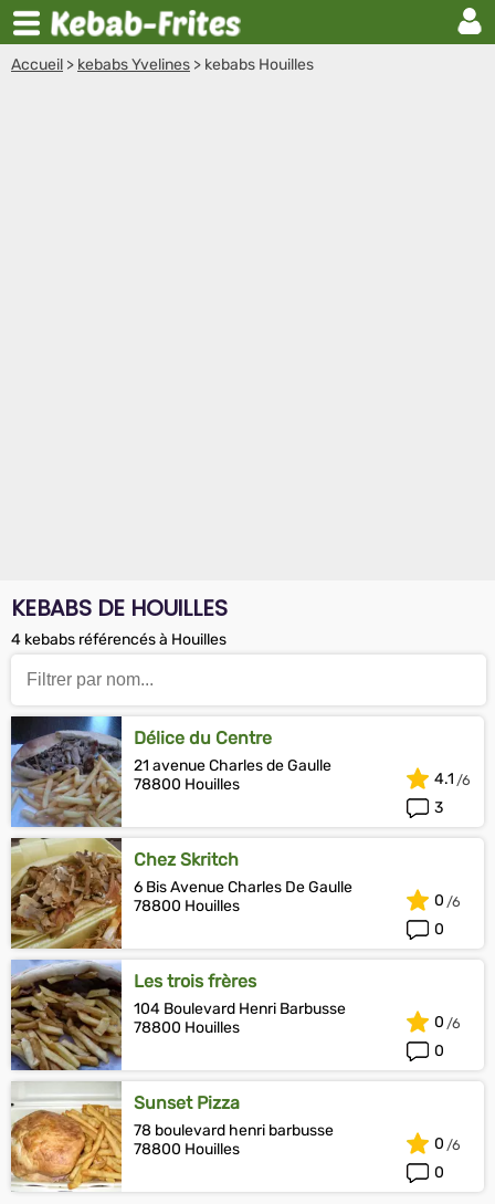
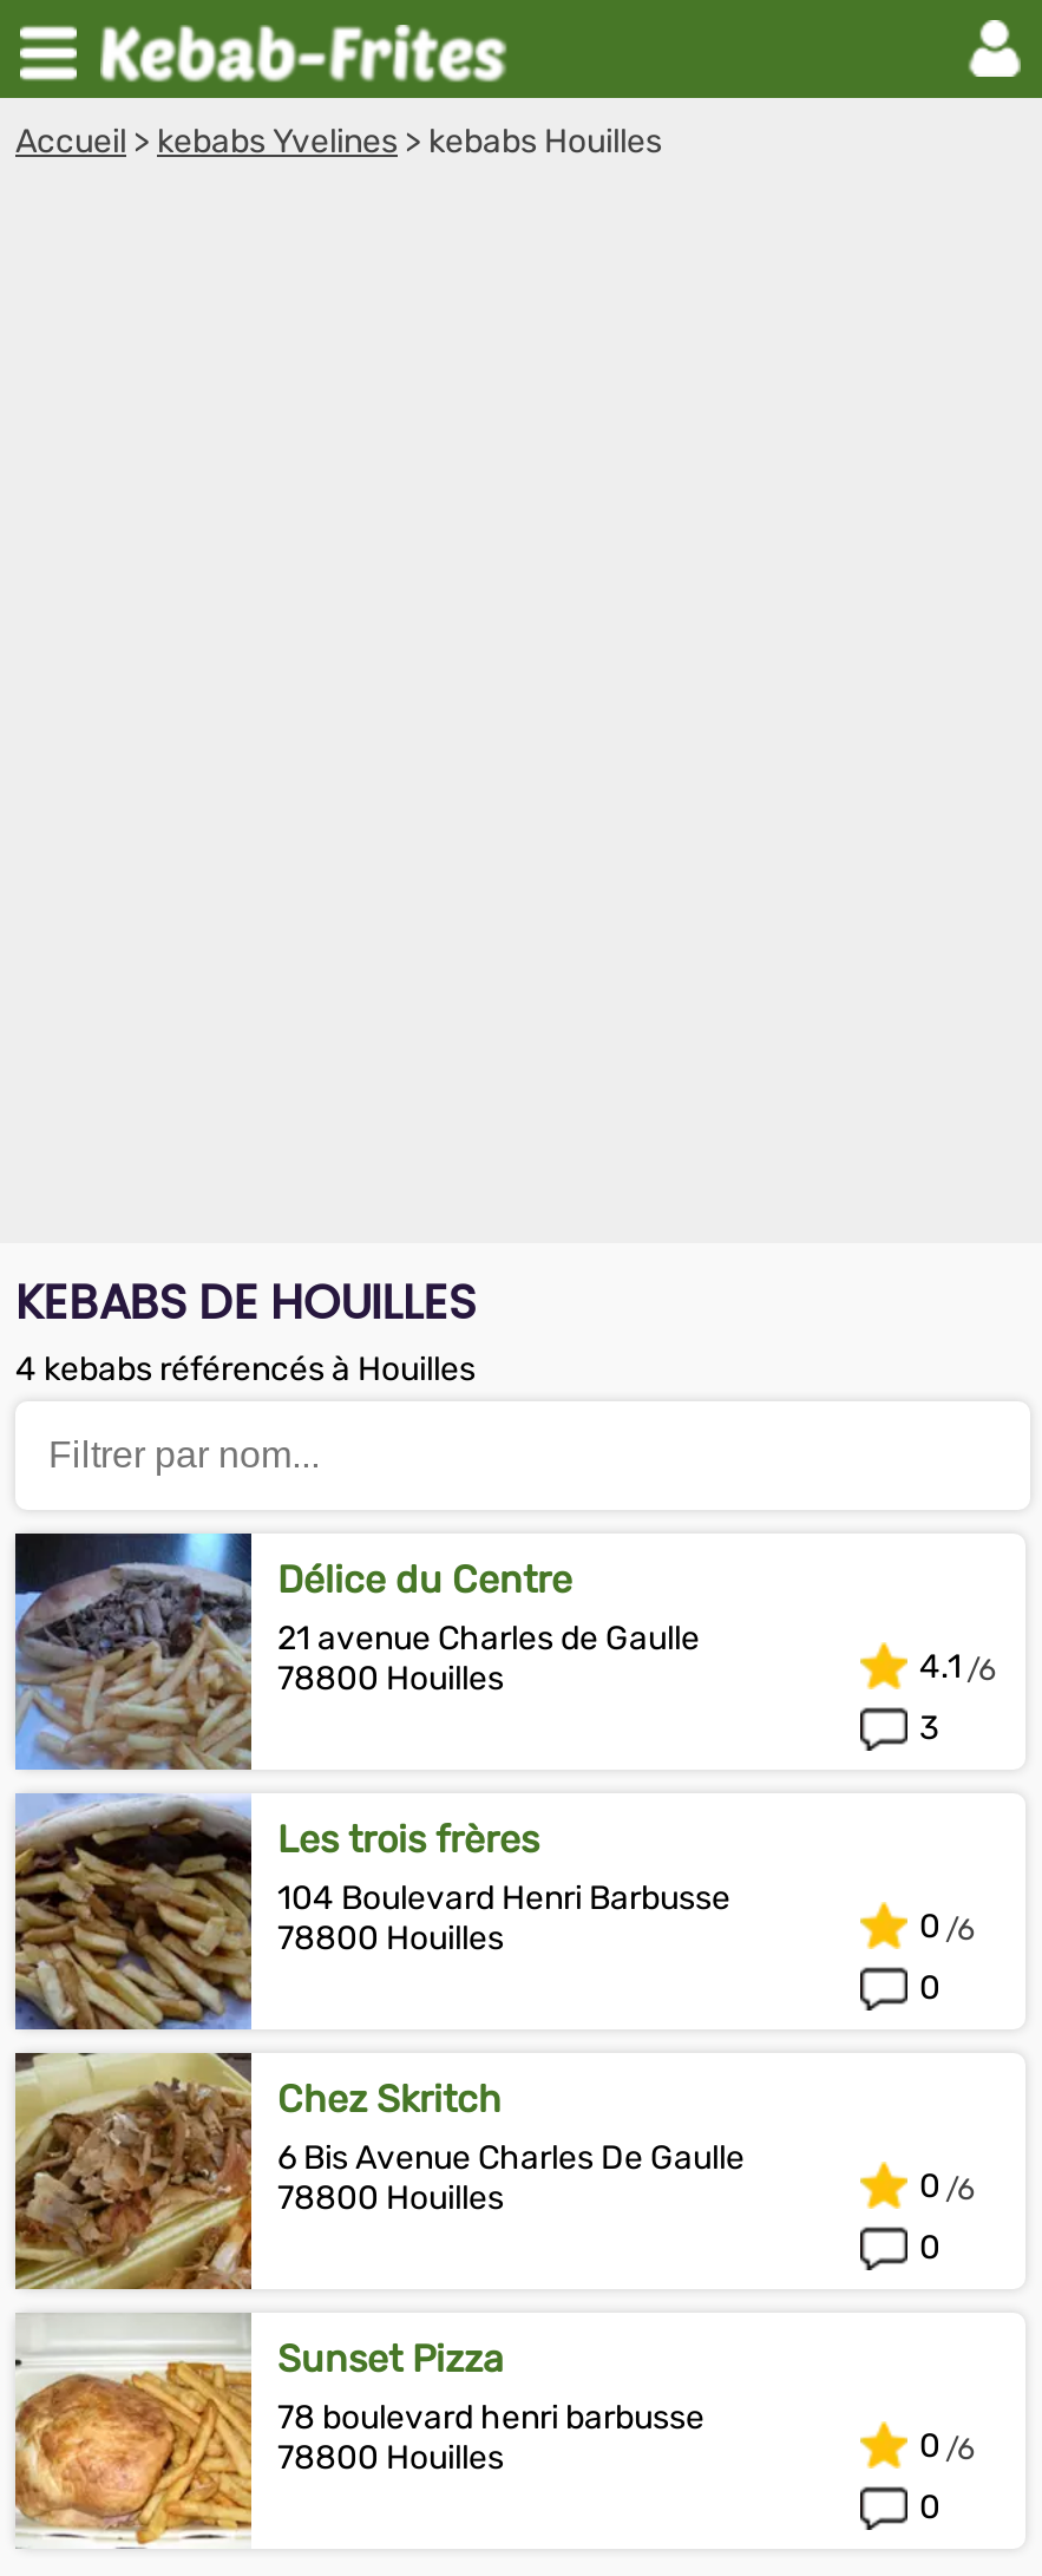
moved [10,837,352,950] -> [13,2051,745,2291]: [image] | Chez Skritch | 6 Bis Avenue Charles De Gaulle
moved [10,960,346,1071] -> [13,1793,730,2032]: [image] | Les trois frères | 104 Boulevard Henri Barbusse

